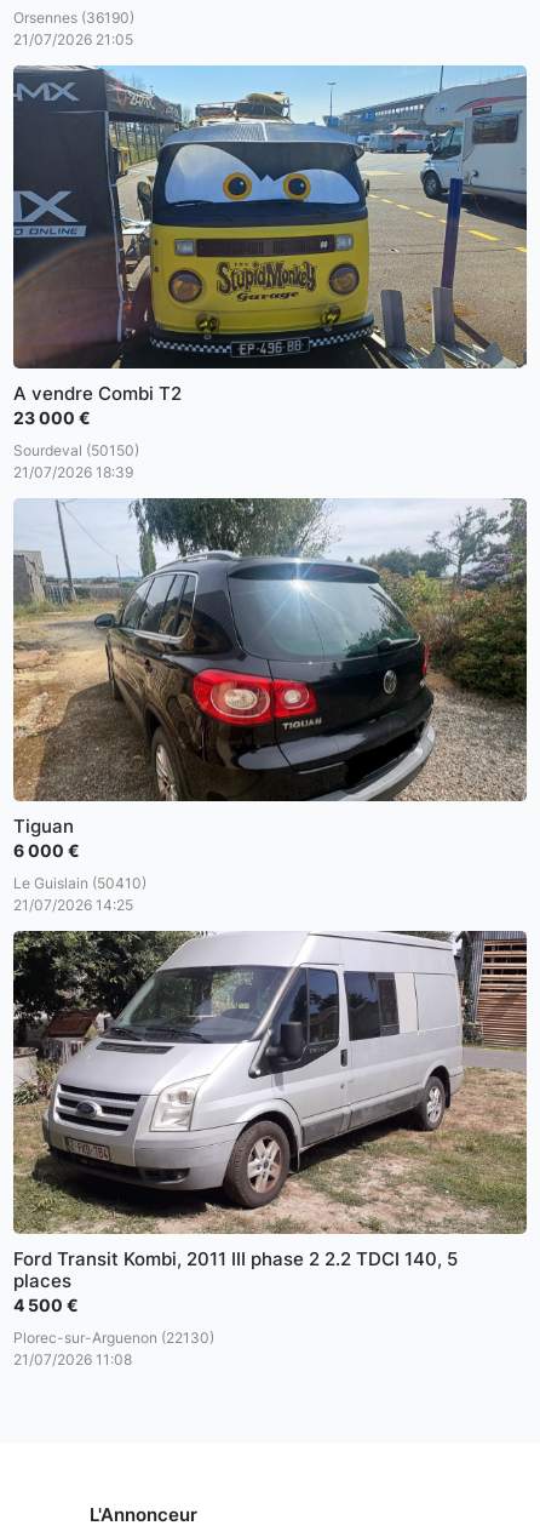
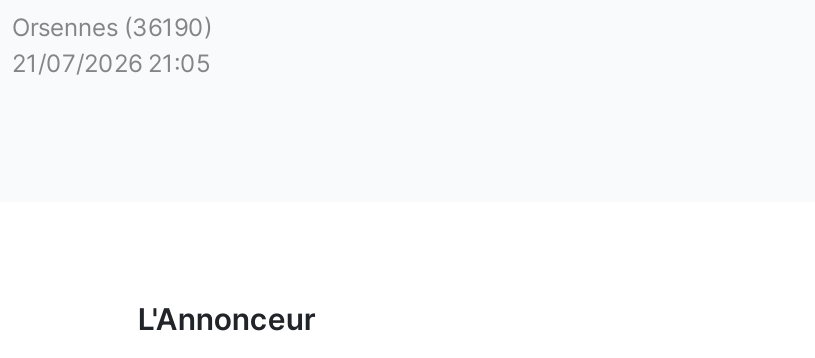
[12,64,528,481] [image] | A vendre Combi T2 | 23 000 € | Sourdeval (50150) | 21/07/2026 18:39 -> none
[12,497,528,914] [image] | Tiguan | 6 000 € | Le Guislain (50410) | 21/07/2026 14:25 -> none
[12,930,528,1369] [image] | Ford Transit Kombi, 2011 III phase 2 2.2 TDCI 140, 5 | places | 4 500 € | Plorec-sur-Arguenon (22130) | 21/07/2026 11:08 -> none

